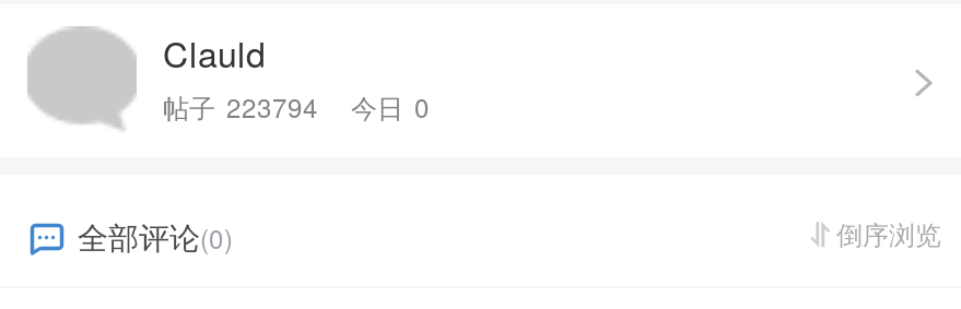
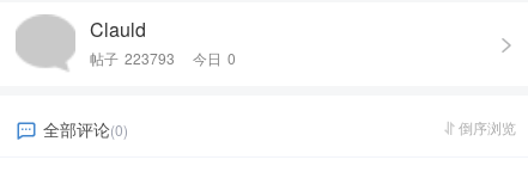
[163,87,430,124] 帖子 223794 今日 0 -> [90,48,236,68] 帖子 223793 今日 0

